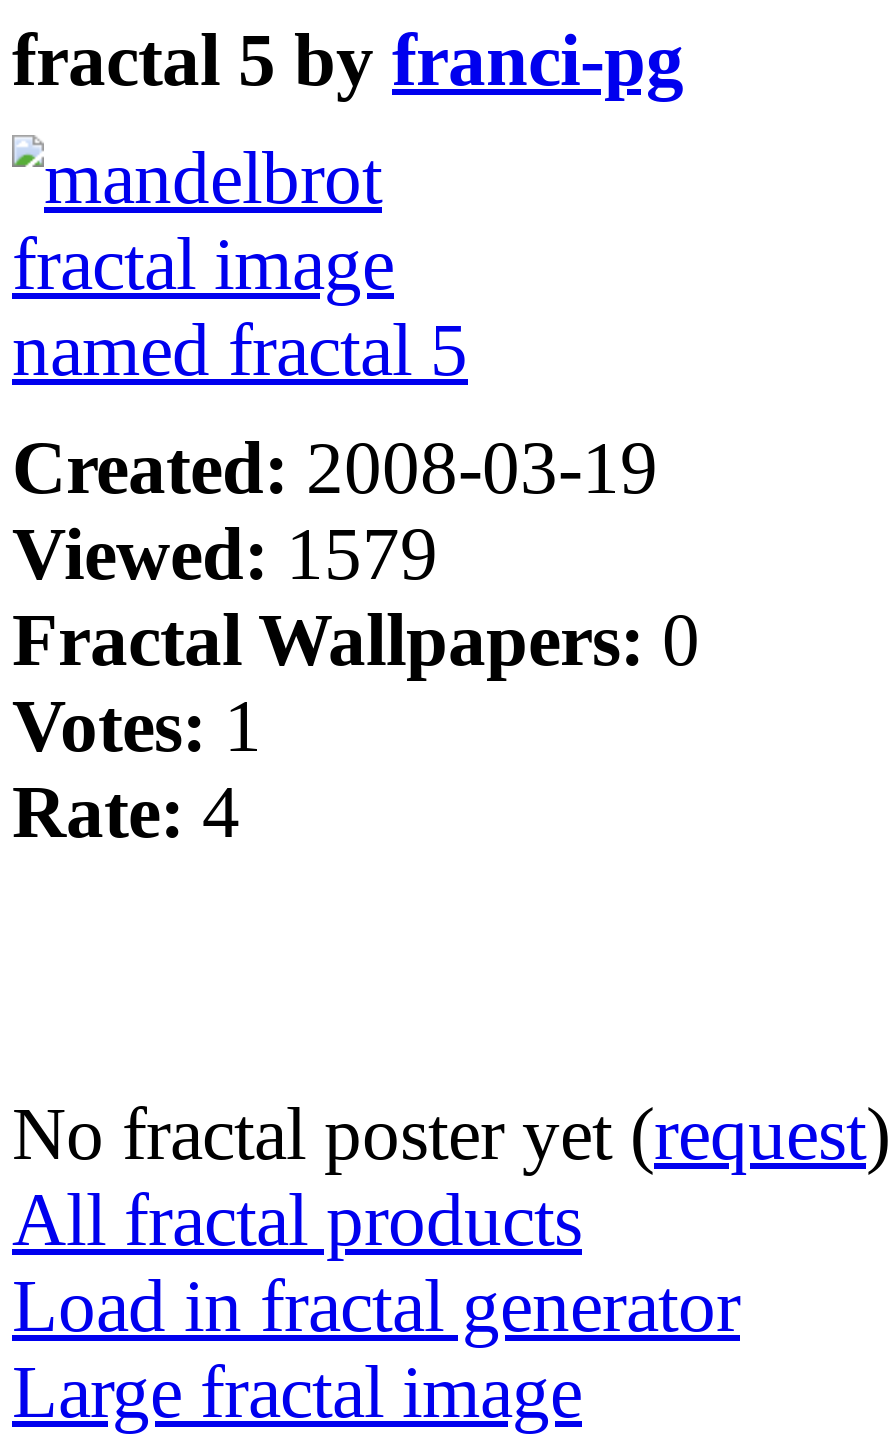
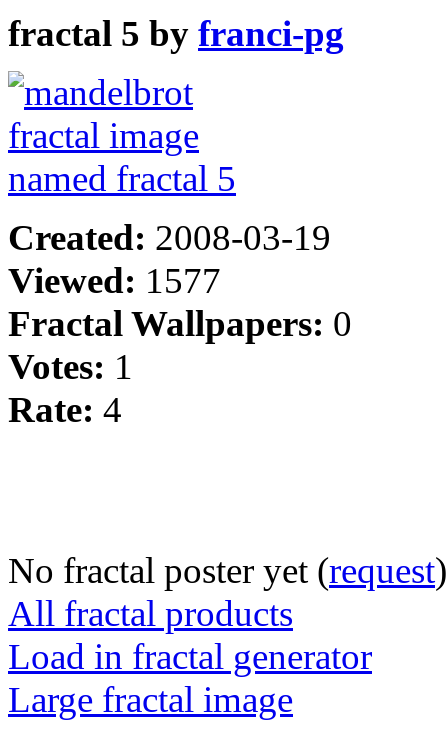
[12,513,438,595] Viewed: 1579 -> [8,260,221,301] Viewed: 1577

